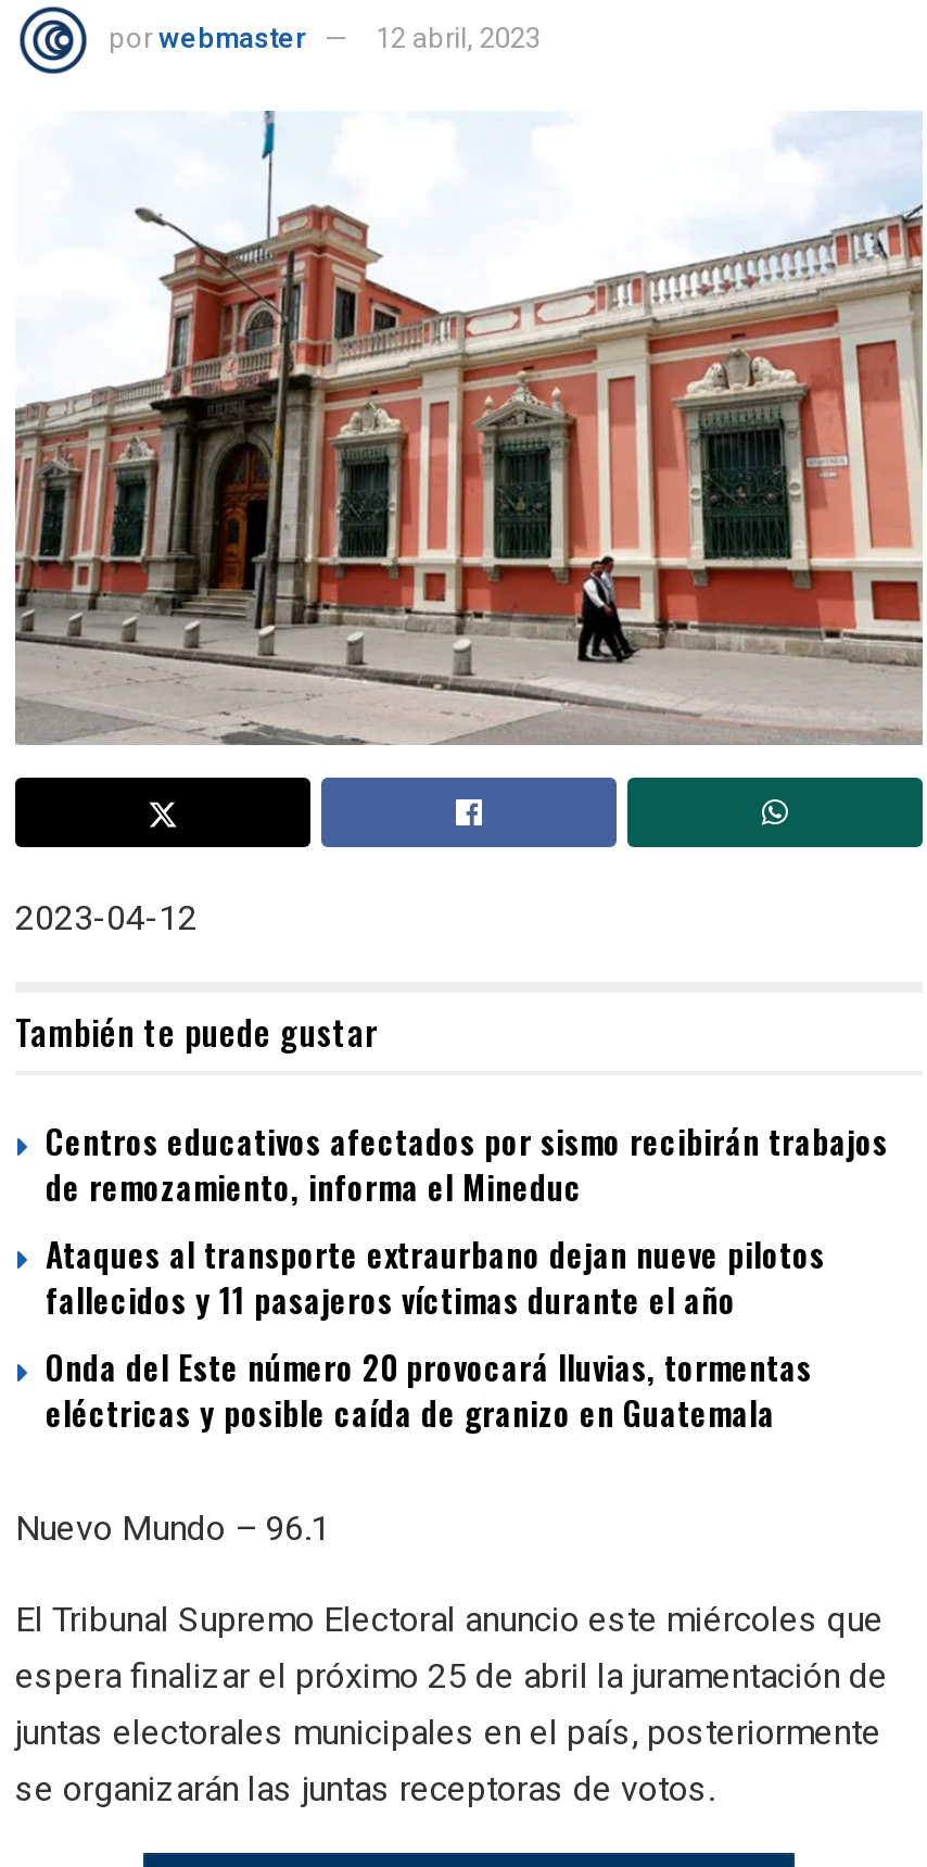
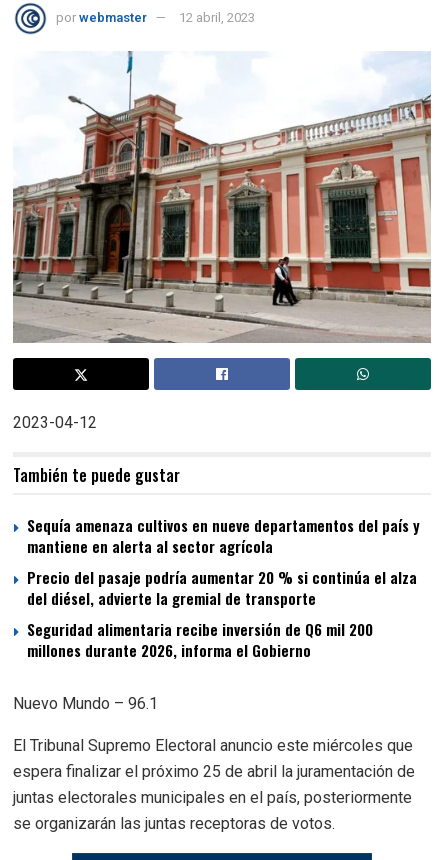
[46,1117,888,1437] Centros educativos afectados por sismo recibirán trabajos | de remozamiento, informa el Mineduc | Ataques al transporte extraurbano dejan nueve pilotos | fallecidos y 11 pasajeros víctimas durante el año | Onda del Este número 20 provocará lluvias, tormentas | eléctricas y posible caída de granizo en Guatemala -> [27,514,420,661] Sequía amenaza cultivos en nueve departamentos del país y | mantiene en alerta al sector agrícola | Precio del pasaje podría aumentar 20 % si continúa el alza | del diésel, advierte la gremial de transporte | Seguridad alimentaria recibe inversión de Q6 mil 200 | millones durante 2026, informa el Gobierno

